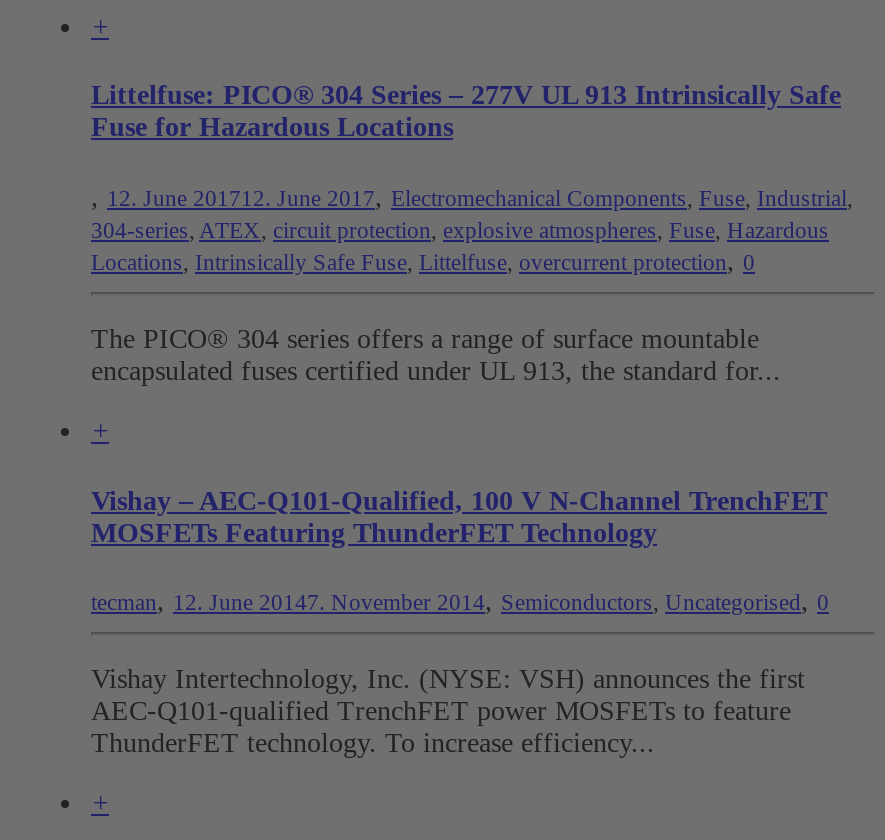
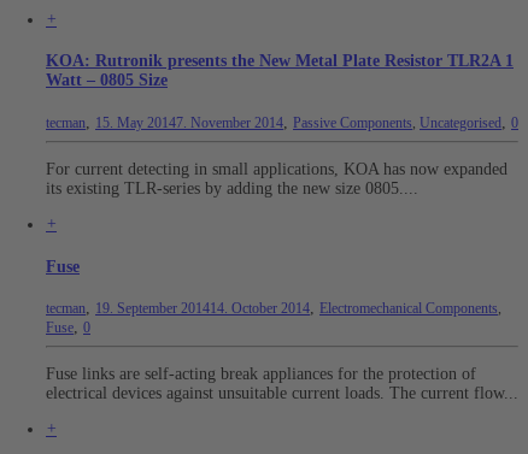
[91,81,841,143] Littelfuse: PICO® 304 Series – 277V UL 913 Intrinsically Safe | Fuse for Hazardous Locations -> [46,52,514,90] KOA: Rutronik presents the New Metal Plate Resistor TLR2A 1 | Watt – 0805 Size
[91,182,853,276] , 12. June 201712. June 2017, Electromechanical Components, Fuse, Industrial, | 304-series, ATEX, circuit protection, explosive atmospheres, Fuse, Hazardous | Locations, Intrinsically Safe Fuse, Littelfuse, overcurrent protection, 0 -> [46,113,518,131] tecman, 15. May 20147. November 2014, Passive Components, Uncategorised, 0
[91,324,781,386] The PICO® 304 series offers a range of surface mountable | encapsulated fuses certified under UL 913, the standard for... -> [46,160,508,198] For current detecting in small applications, KOA has now expanded | its existing TLR-series by adding the new size 0805....
[91,485,827,547] Vishay – AEC-Q101-Qualified, 100 V N-Channel TrenchFET | MOSFETs Featuring ThunderFET Technology -> [46,257,80,275] Fuse
[91,587,829,617] tecman, 12. June 20147. November 2014, Semiconductors, Uncategorised, 0 -> [46,299,501,336] tecman, 19. September 201414. October 2014, Electromechanical Components, | Fuse, 0
[91,665,805,759] Vishay Intertechnology, Inc. (NYSE: VSH) announces the first | AEC-Q101-qualified TrenchFET power MOSFETs to feature | ThunderFET technology. To increase efficiency... -> [46,365,518,403] Fuse links are self-acting break appliances for the protection of | electrical devices against unsuitable current loads. The current flow...

